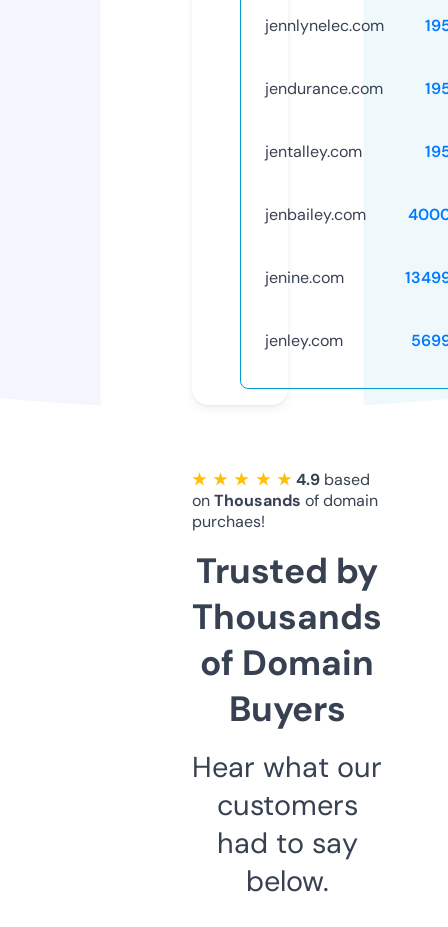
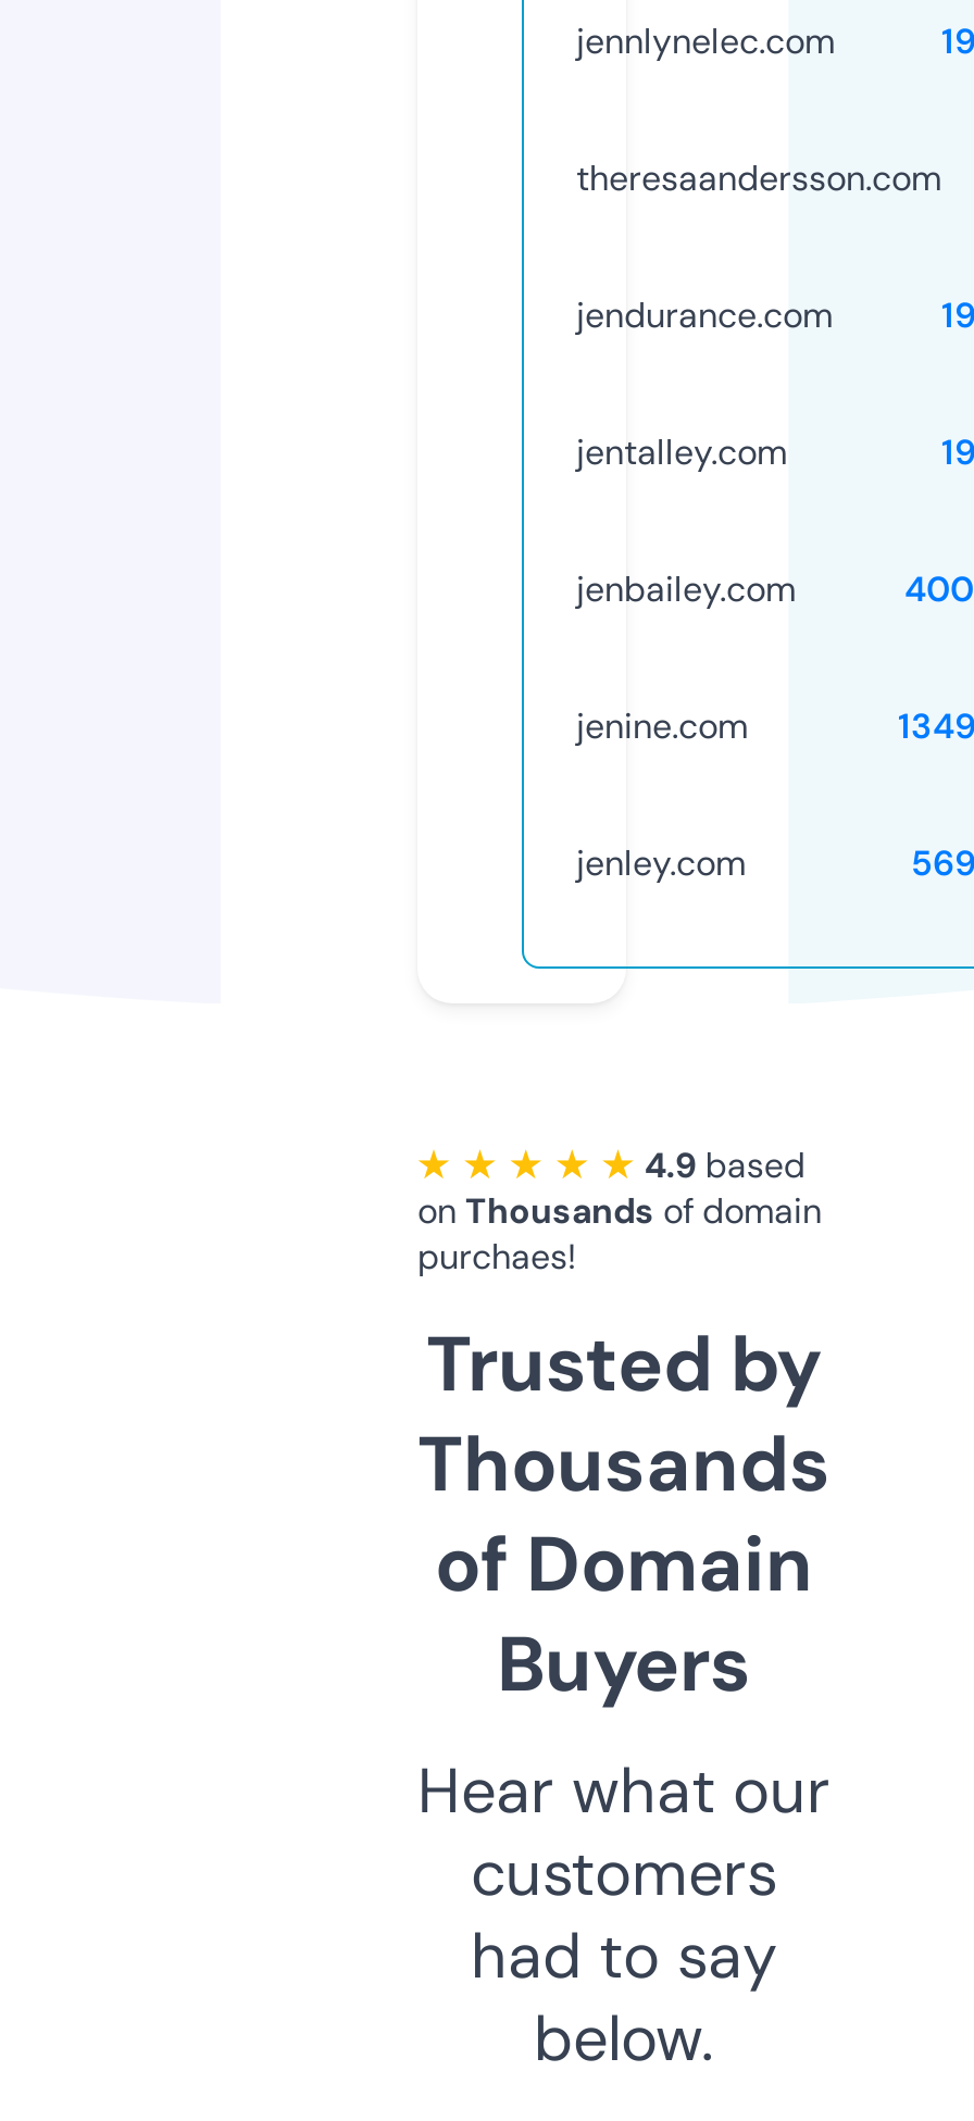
none -> [576,155,941,201] theresaandersson.com

